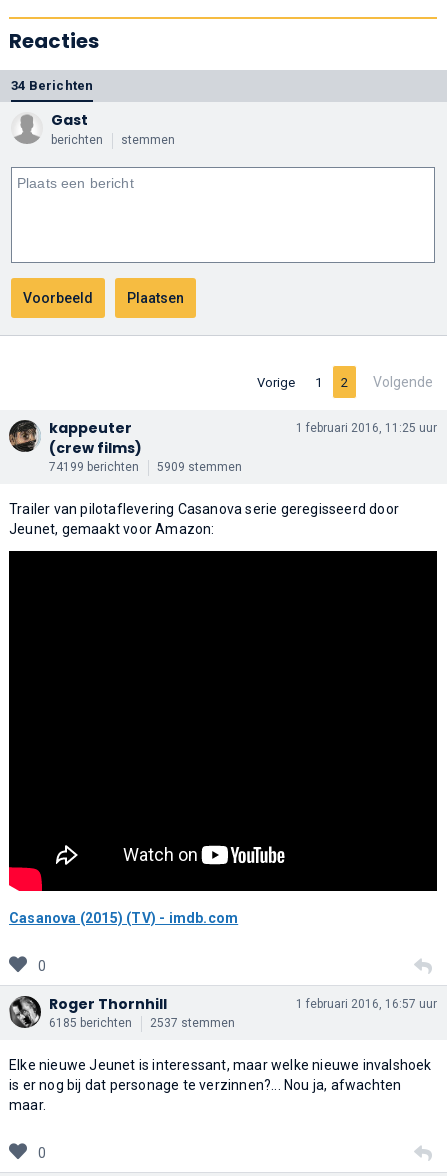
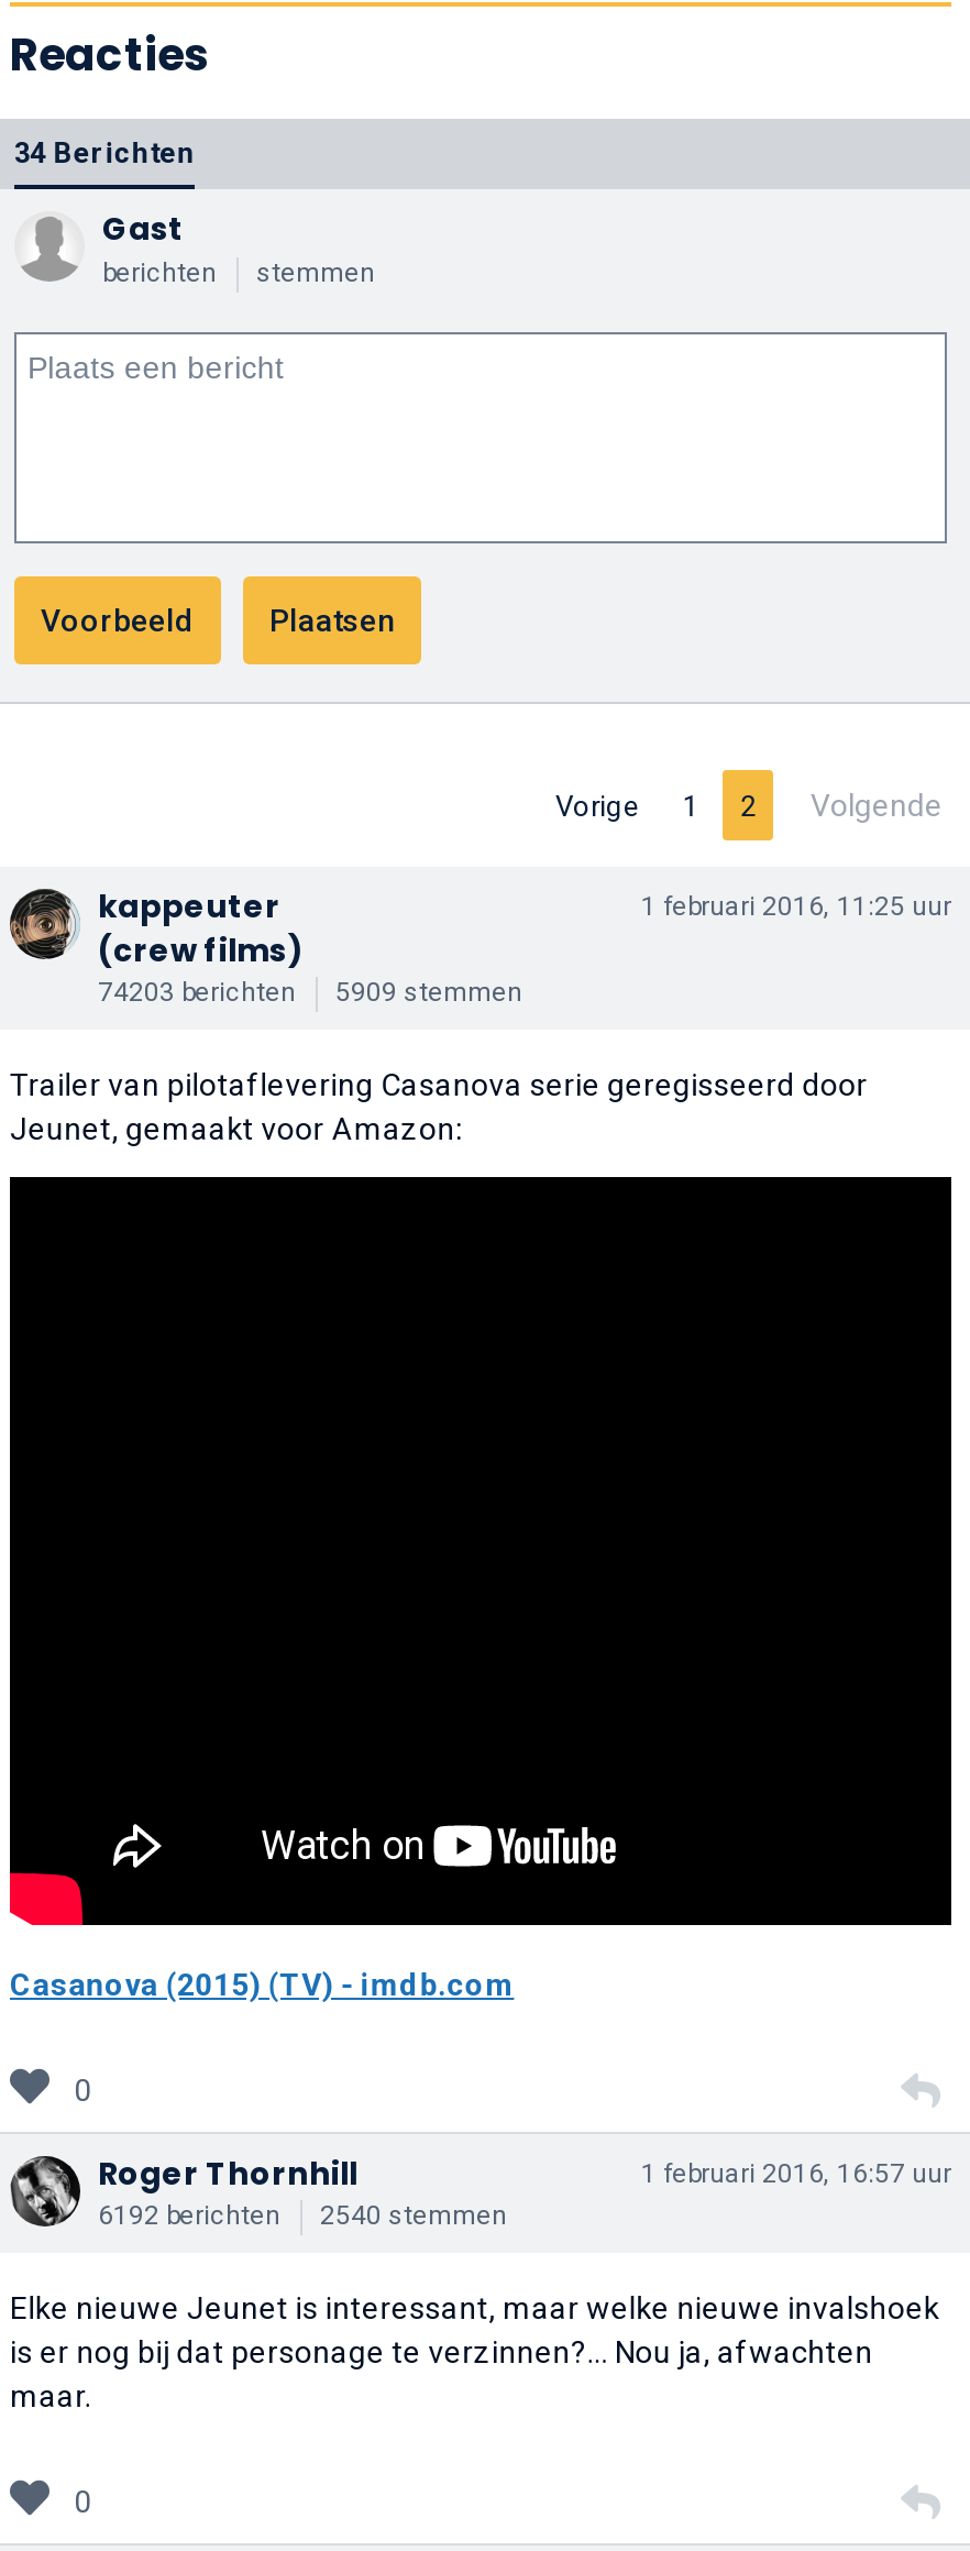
[49,460,242,474] 74199 berichten 5909 stemmen -> [98,976,522,1007] 74203 berichten 5909 stemmen
[49,1016,132,1030] 6185 berichten -> [98,2199,280,2230] 6192 berichten
[150,1016,235,1030] 2537 stemmen -> [320,2199,507,2230] 2540 stemmen

